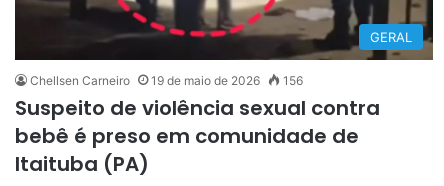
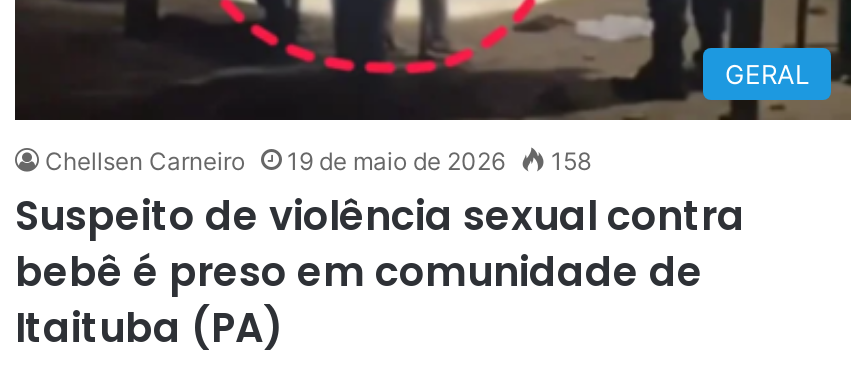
[30,73,303,88] Chellsen Carneiro 19 de maio de 2026 156 -> [45,145,591,175] Chellsen Carneiro 19 de maio de 2026 158

